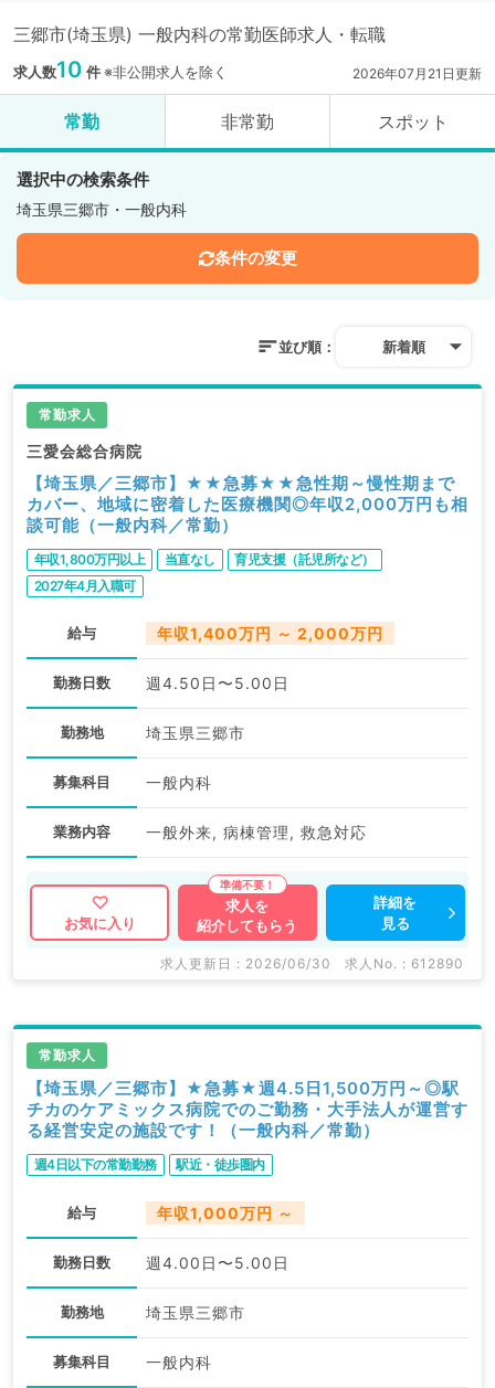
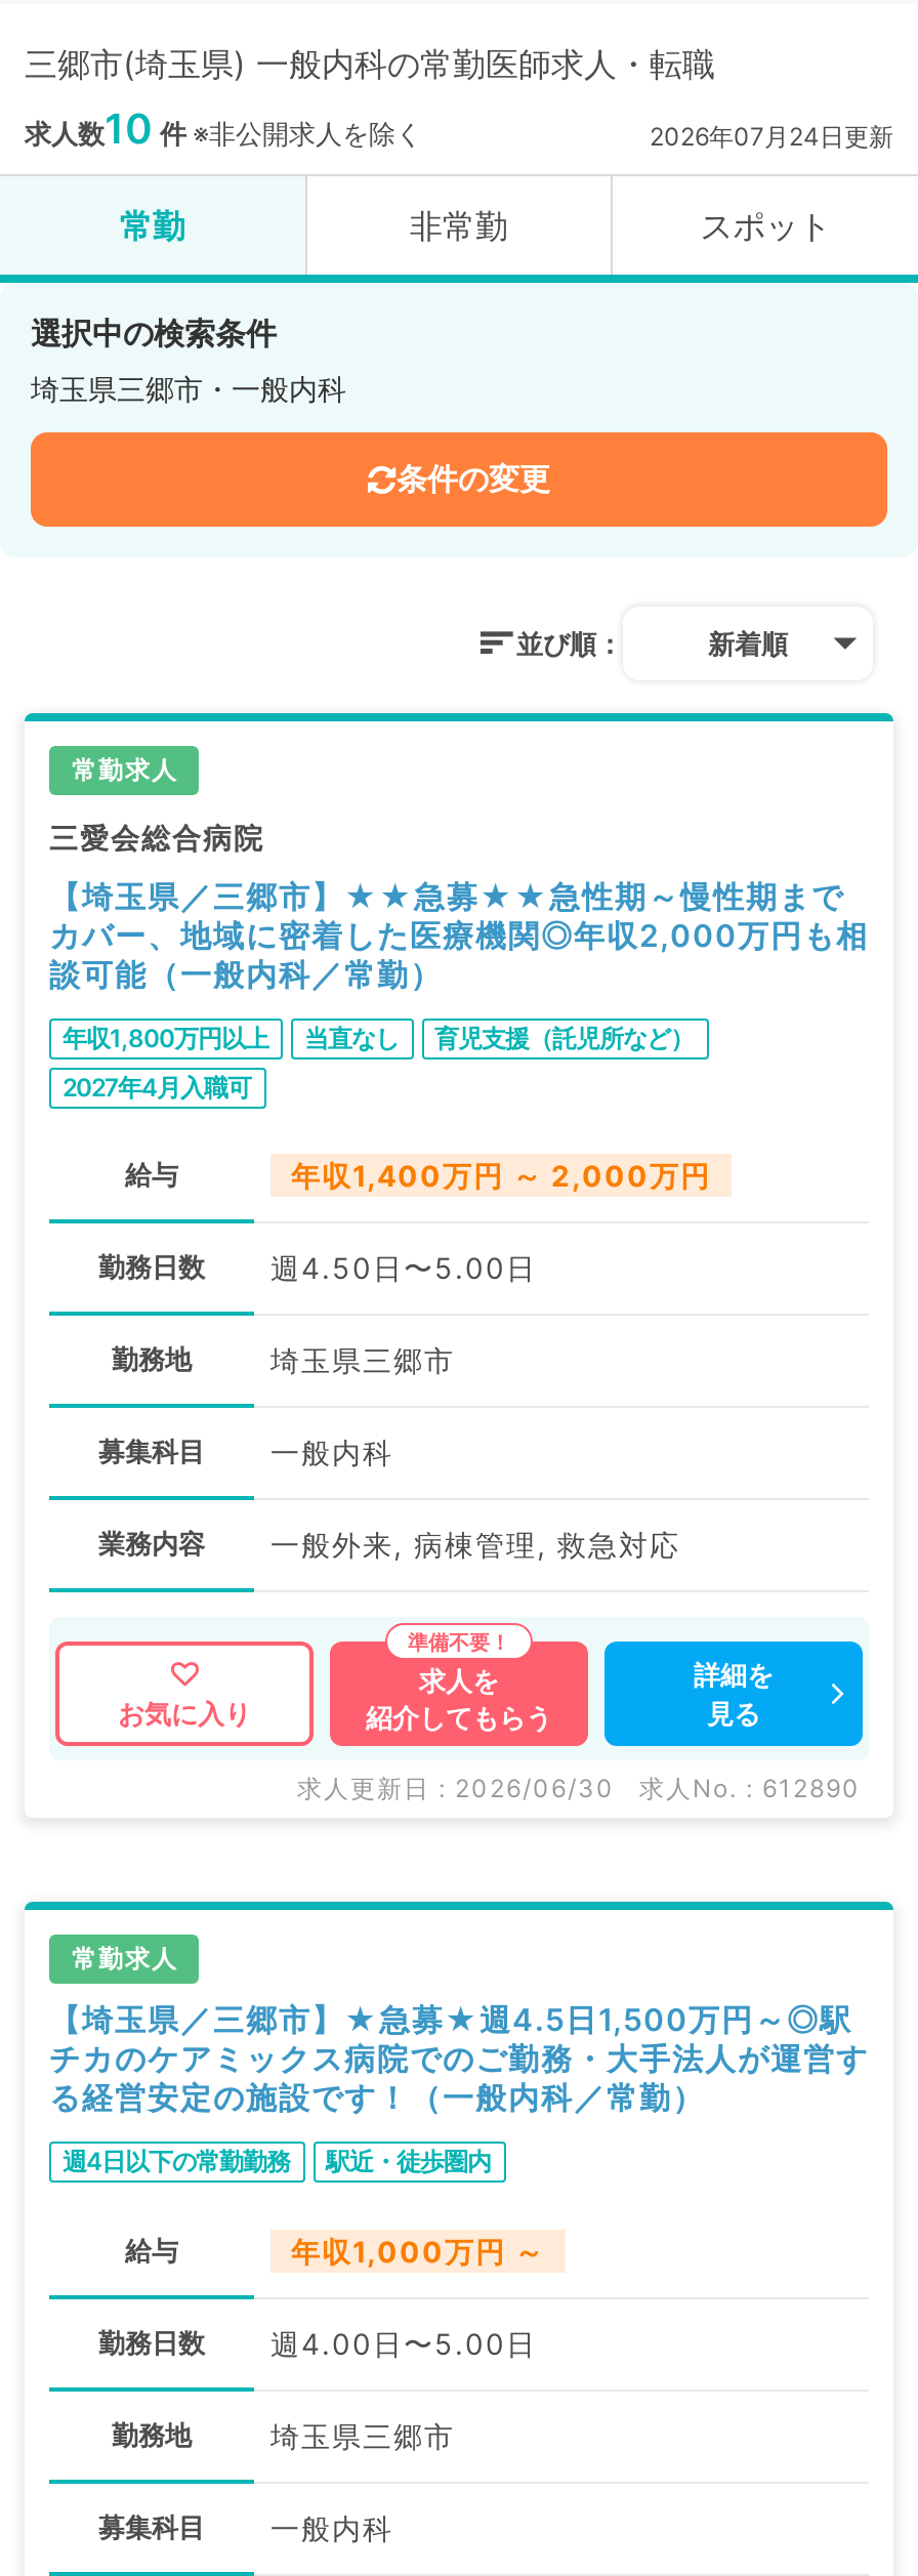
[352,65,482,82] 2026年07月21日更新 -> [650,121,893,152] 2026年07月24日更新

